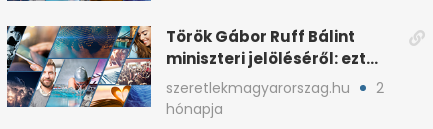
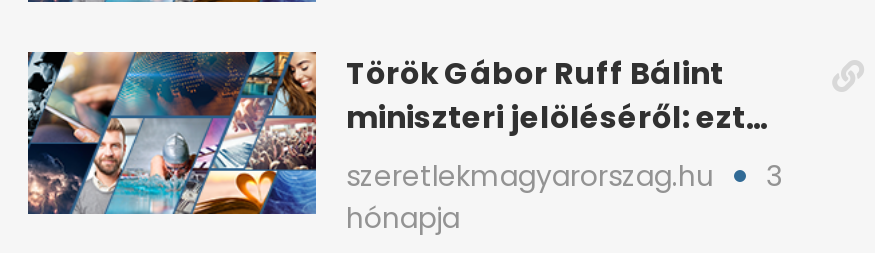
[376,78,384,98] 2 -> [766,157,782,197] 3

